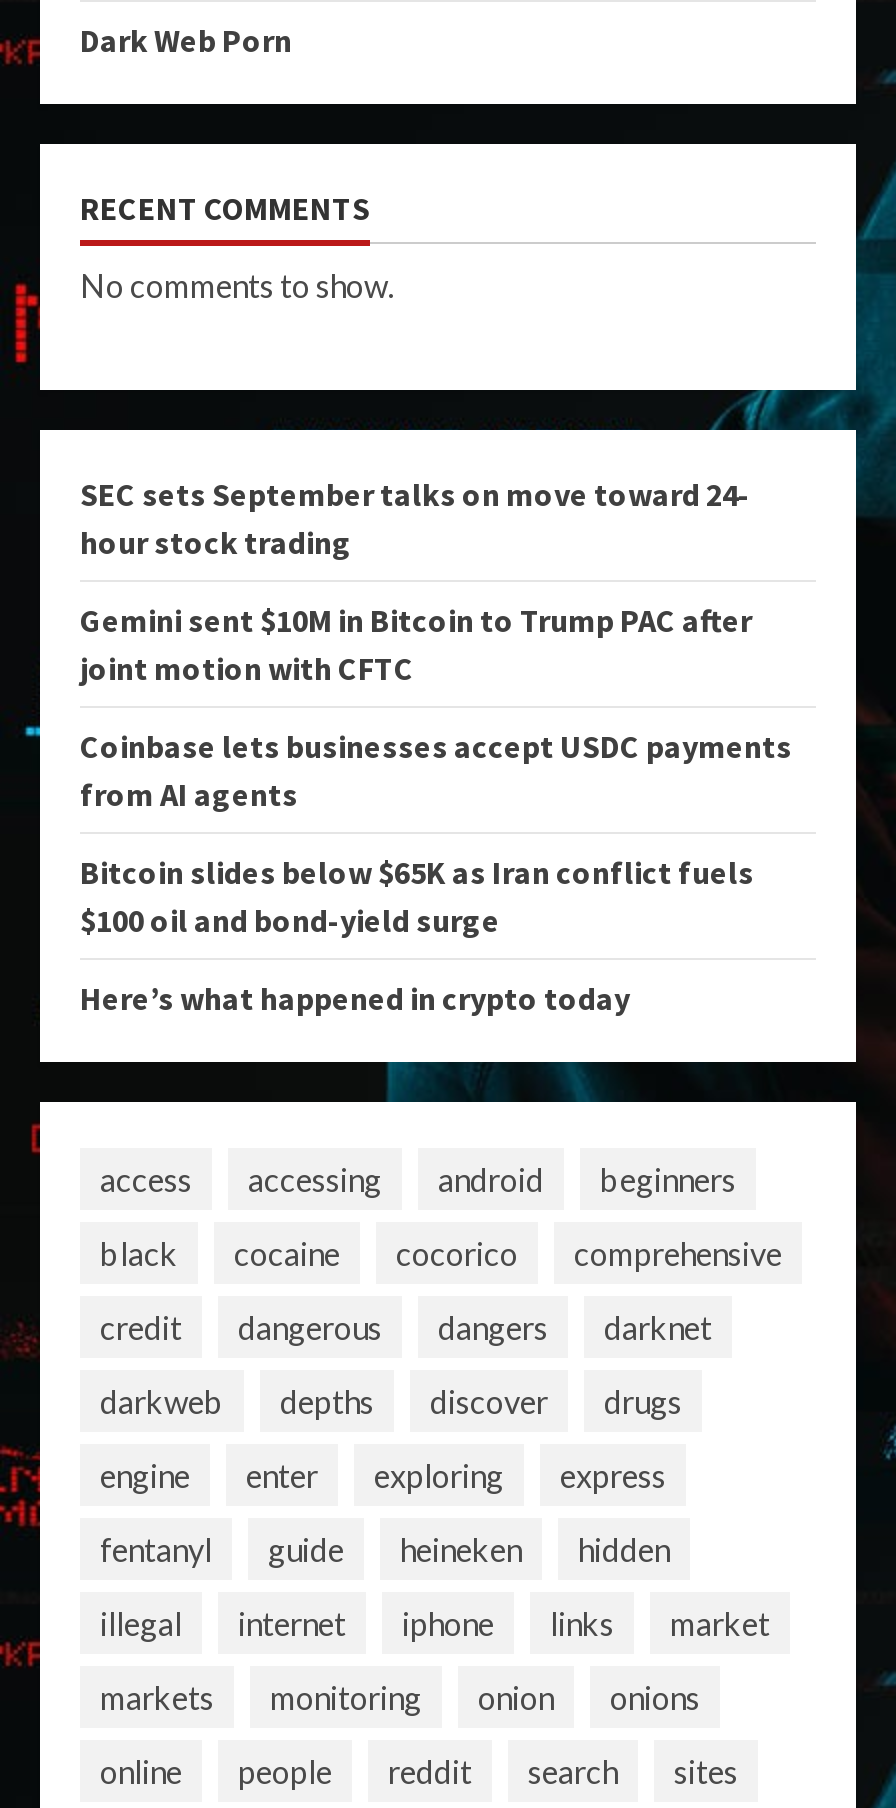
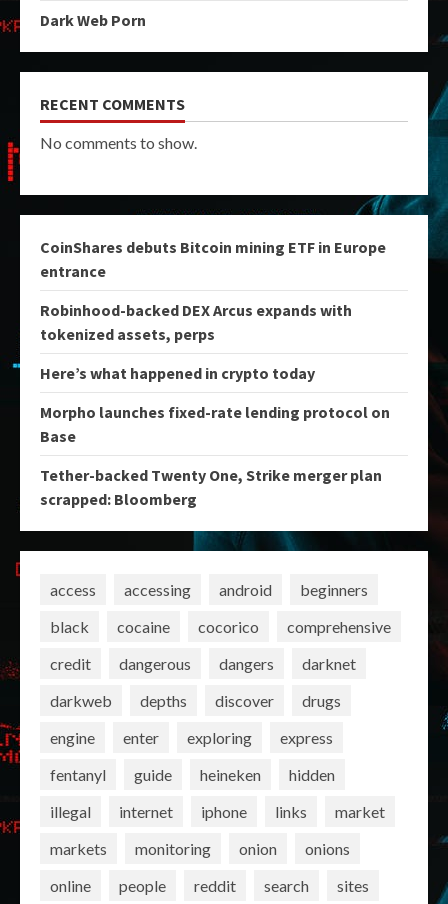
[80,474,792,940] SEC sets September talks on move toward 24- | hour stock trading | Gemini sent $10M in Bitcoin to Trump PAC after | joint motion with CFTC | Coinbase lets businesses accept USDC payments | from AI agents | Bitcoin slides below $65K as Iran conflict fuels | $100 oil and bond-yield surge -> [40,237,386,344] CoinShares debuts Bitcoin mining ETF in Europe | entrance | Robinhood-backed DEX Arcus expands with | tokenized assets, perps
moved [80,978,630,1018] -> [40,363,315,383]: Here’s what happened in crypto today
none -> [40,402,390,509] Morpho launches fixed-rate lending protocol on | Base | Tether-backed Twenty One, Strike merger plan | scrapped: Bloomberg

